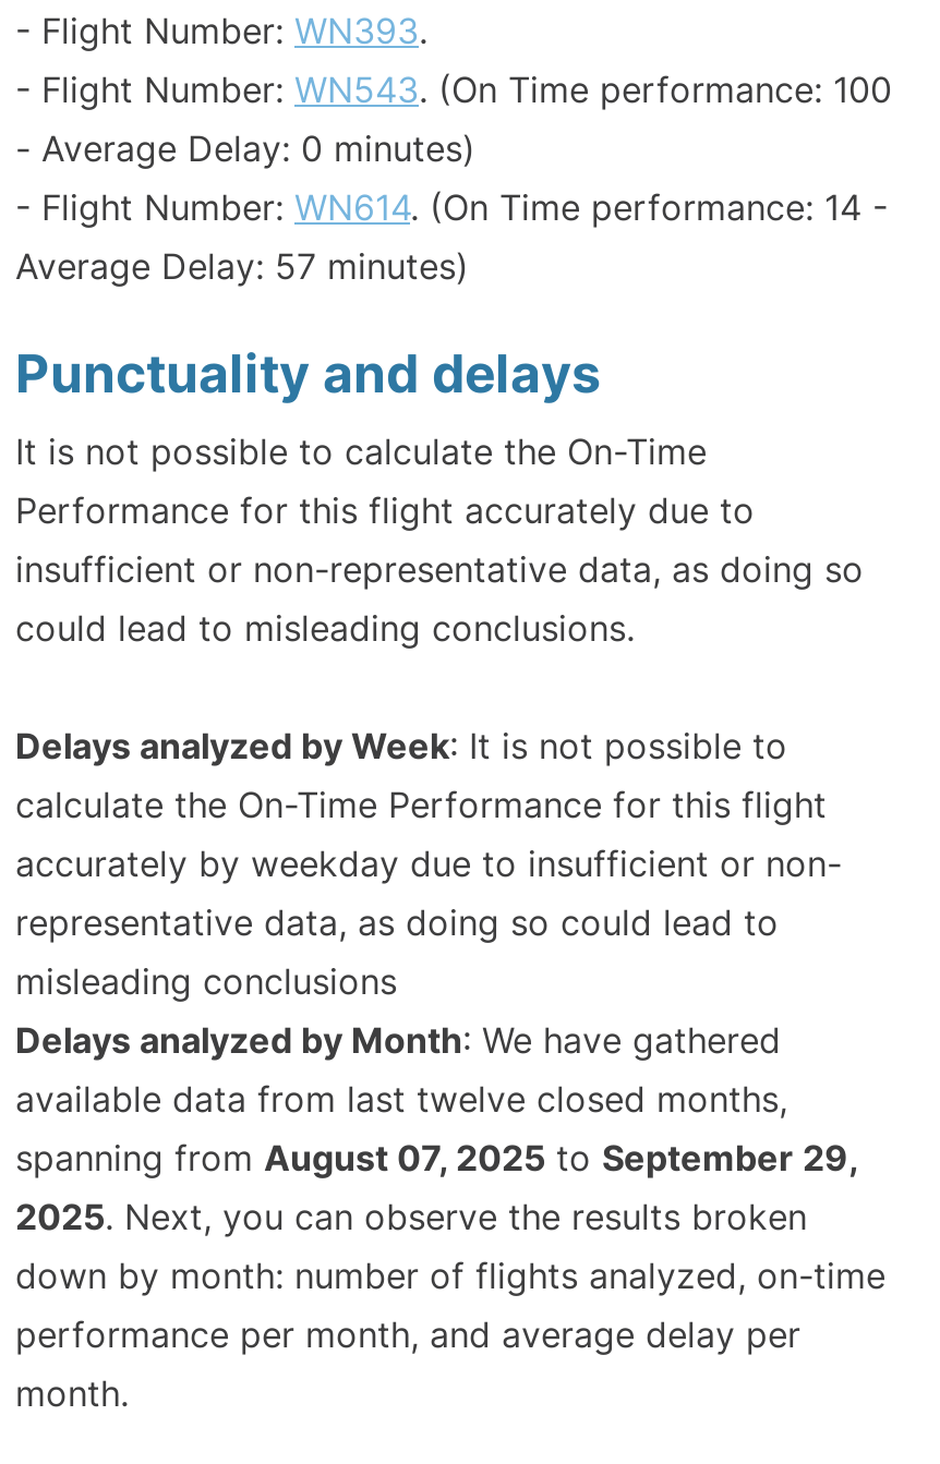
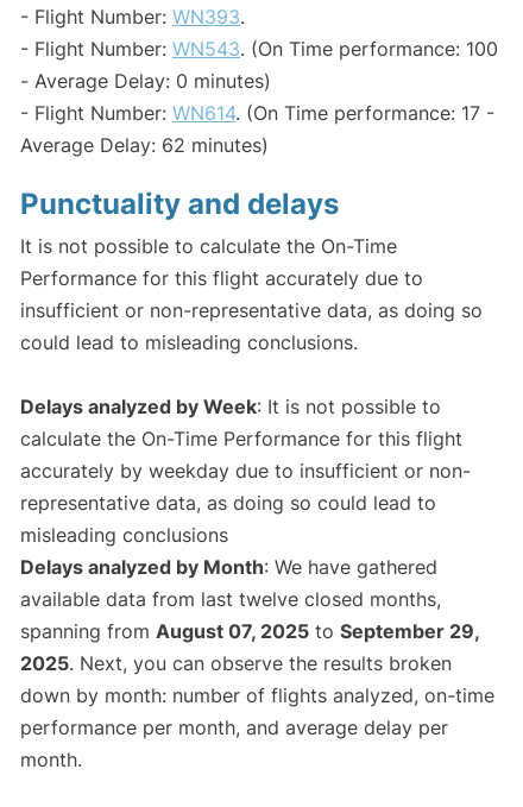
[15,186,888,229] - Flight Number: WN614. (On Time performance: 14 - -> [20,101,494,125] - Flight Number: WN614. (On Time performance: 17 -
[15,245,469,288] Average Delay: 57 minutes) -> [20,133,269,157] Average Delay: 62 minutes)

